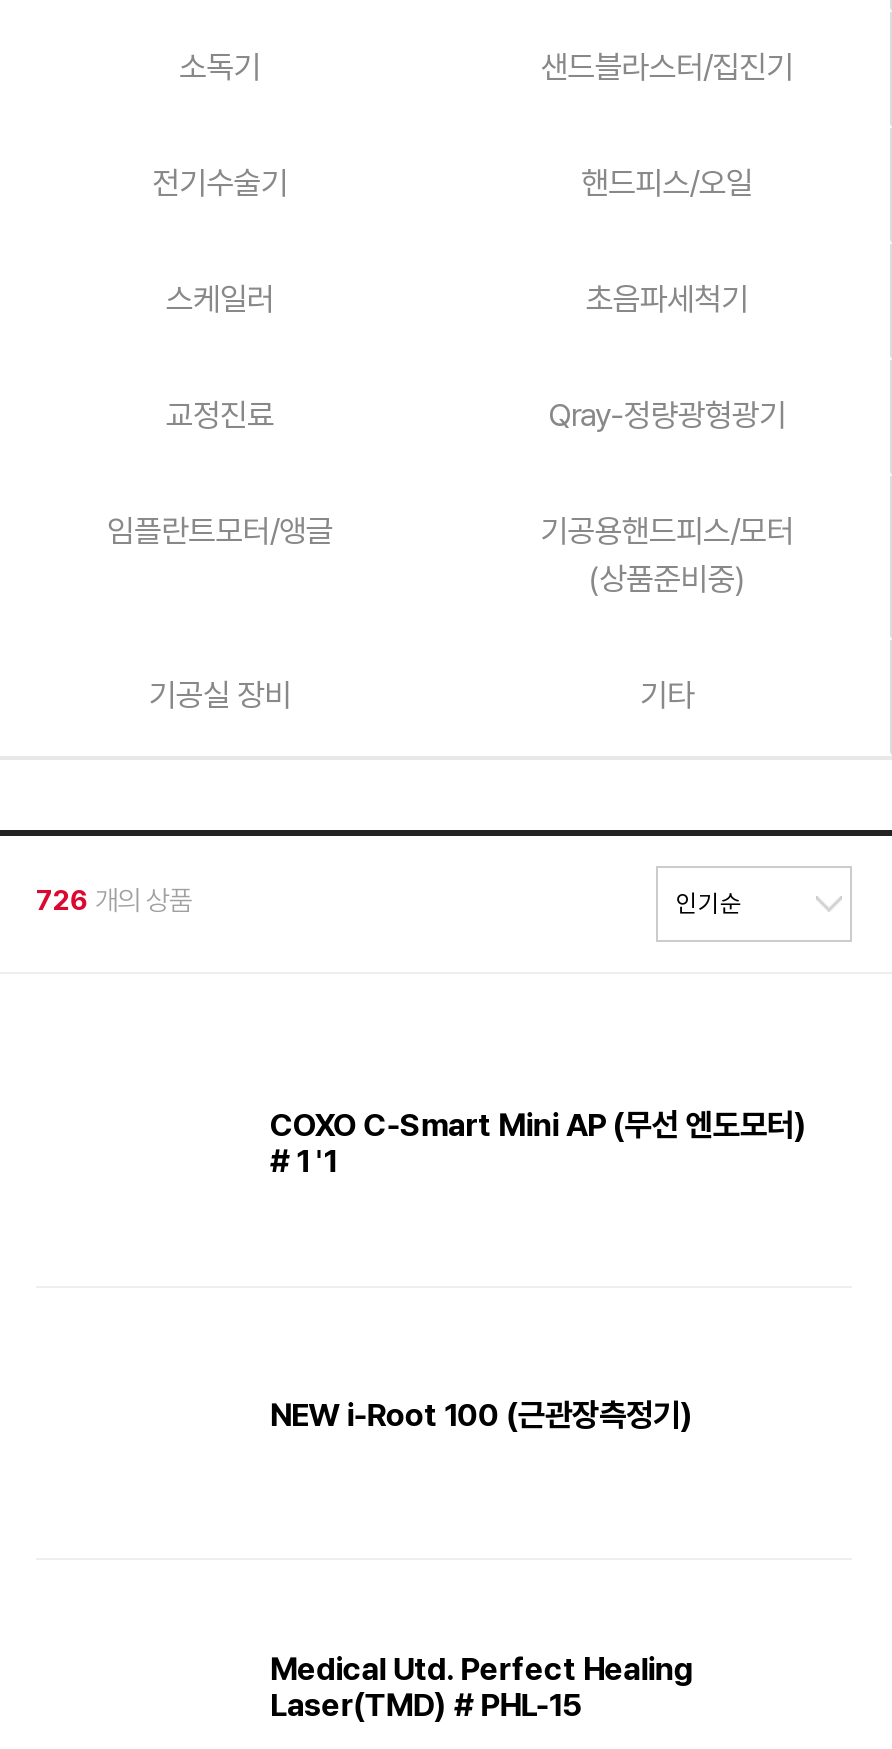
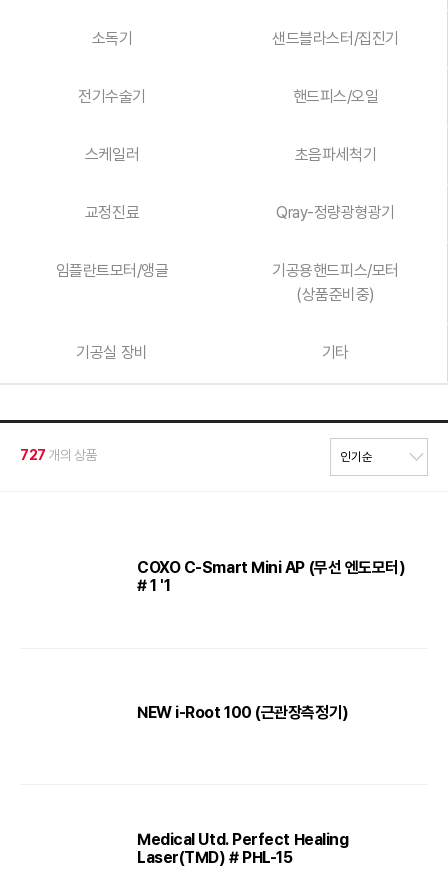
[36,883,192,915] 726 개의 상품 -> [20,446,97,462] 727 개의 상품

